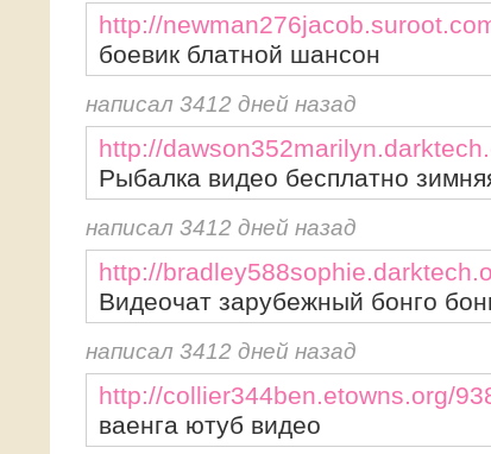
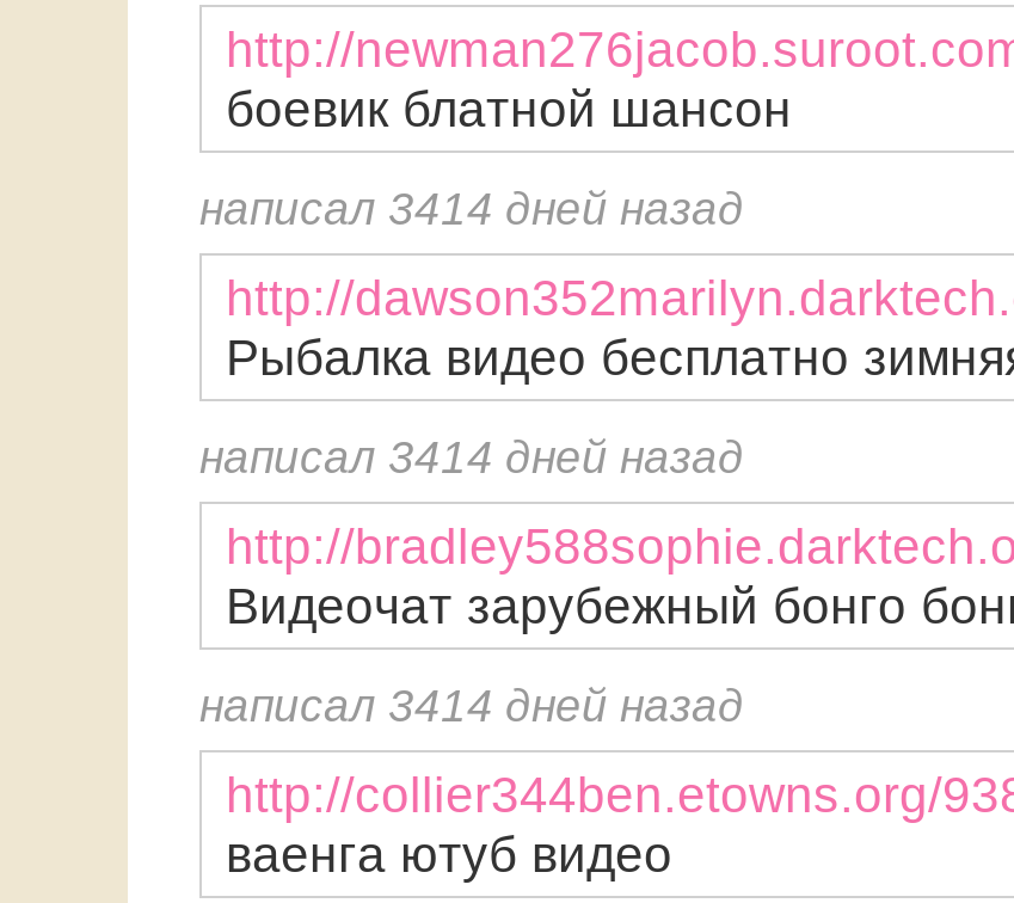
[86,92,357,116] написал 3412 дней назад -> [199,184,744,234] написал 3414 дней назад
[86,215,357,240] написал 3412 дней назад -> [199,432,744,483] написал 3414 дней назад
[86,339,357,364] написал 3412 дней назад -> [199,681,744,731] написал 3414 дней назад

